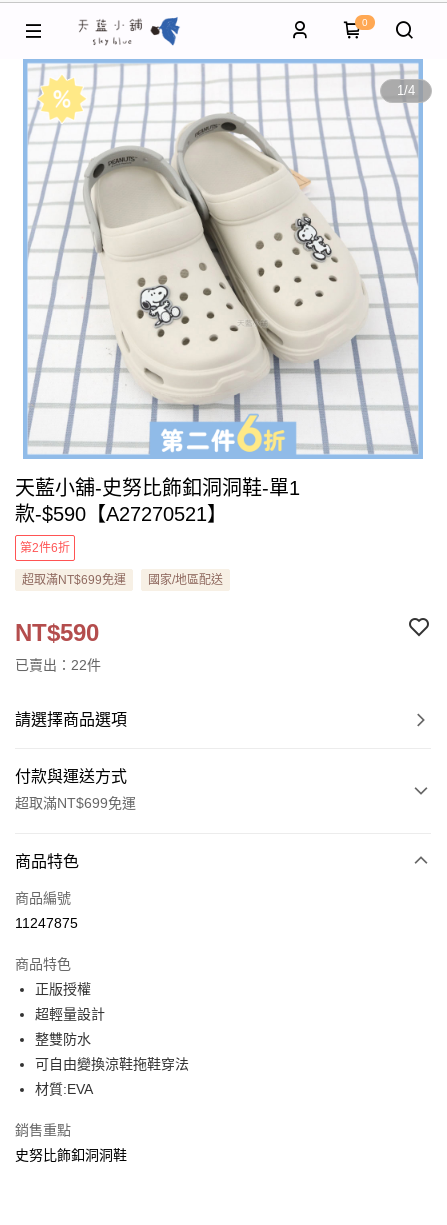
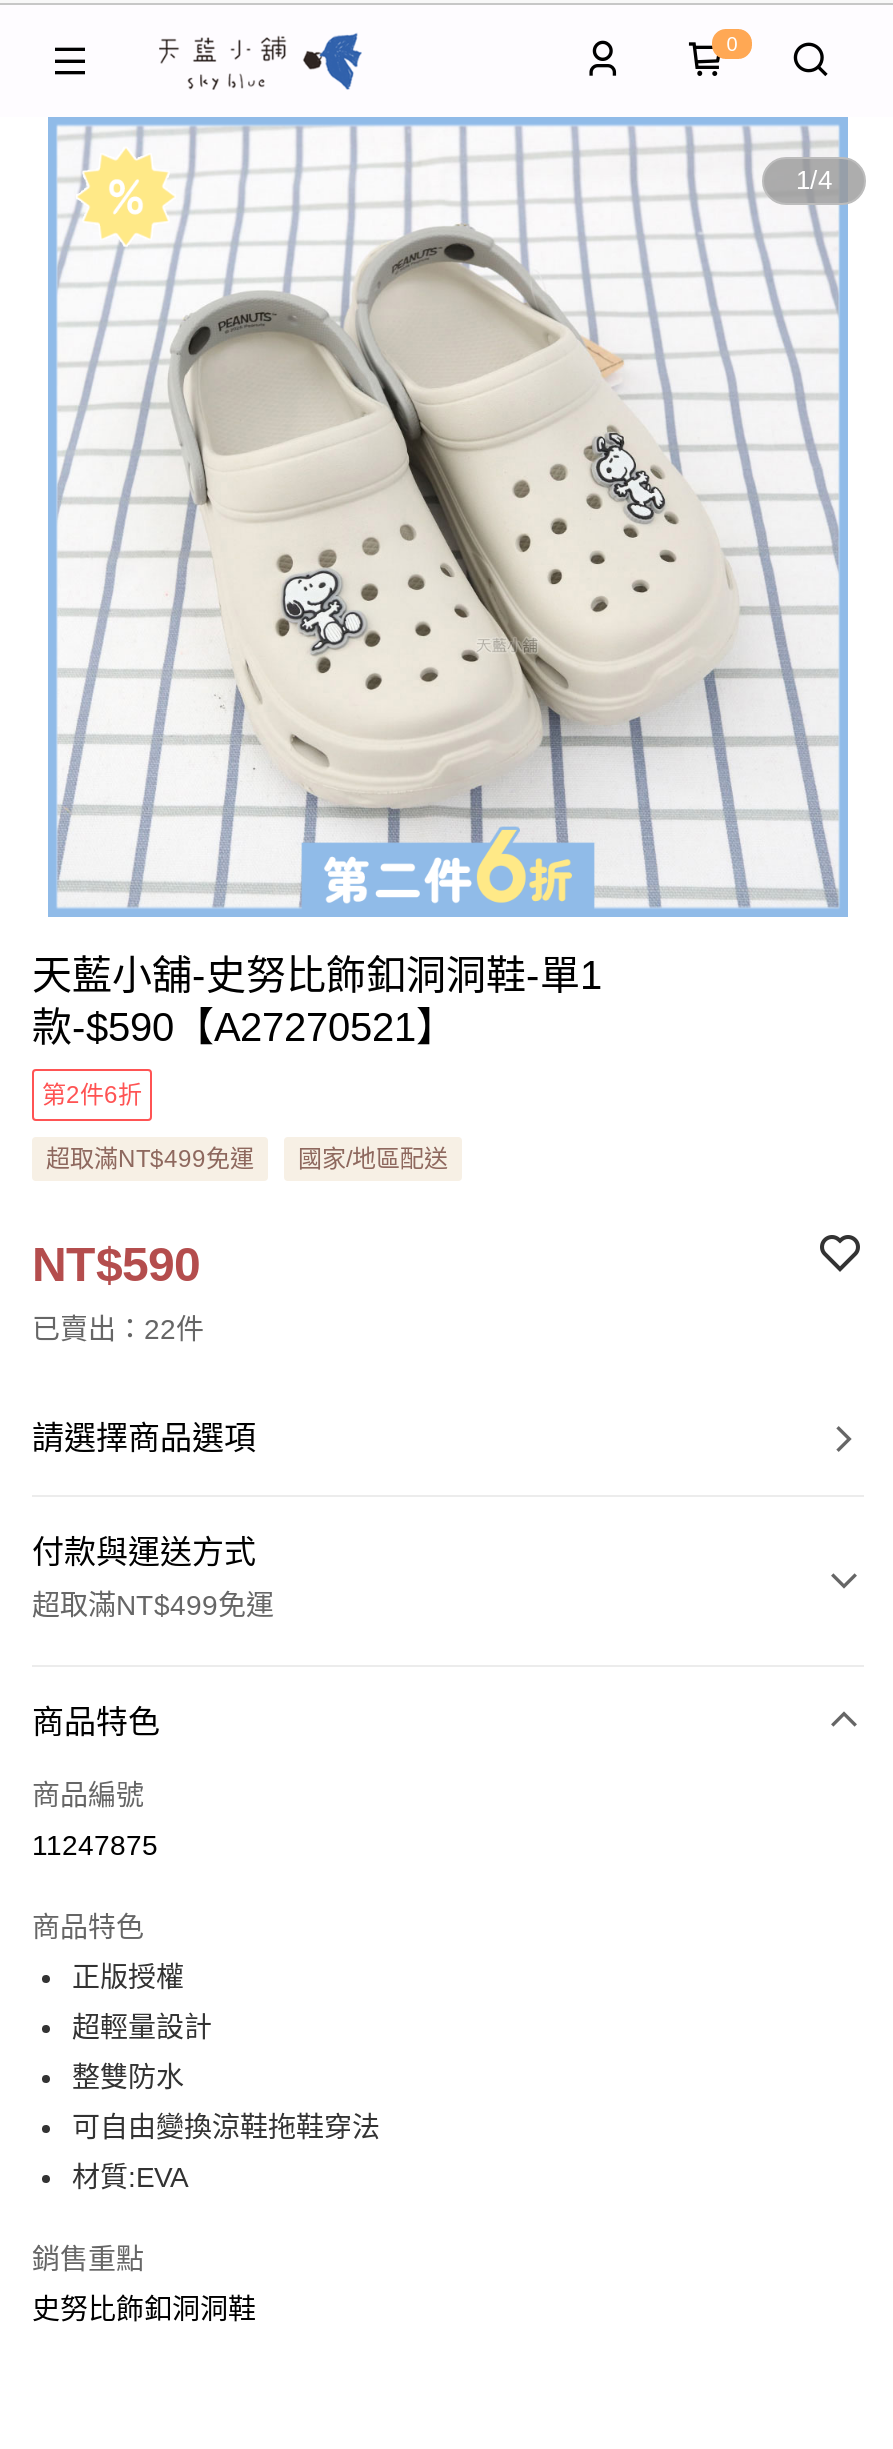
[22,573,126,587] 超取滿NT$699免運 -> [46,1145,254,1173] 超取滿NT$499免運
[15,795,136,811] 超取滿NT$699免運 -> [32,1589,274,1621] 超取滿NT$499免運

